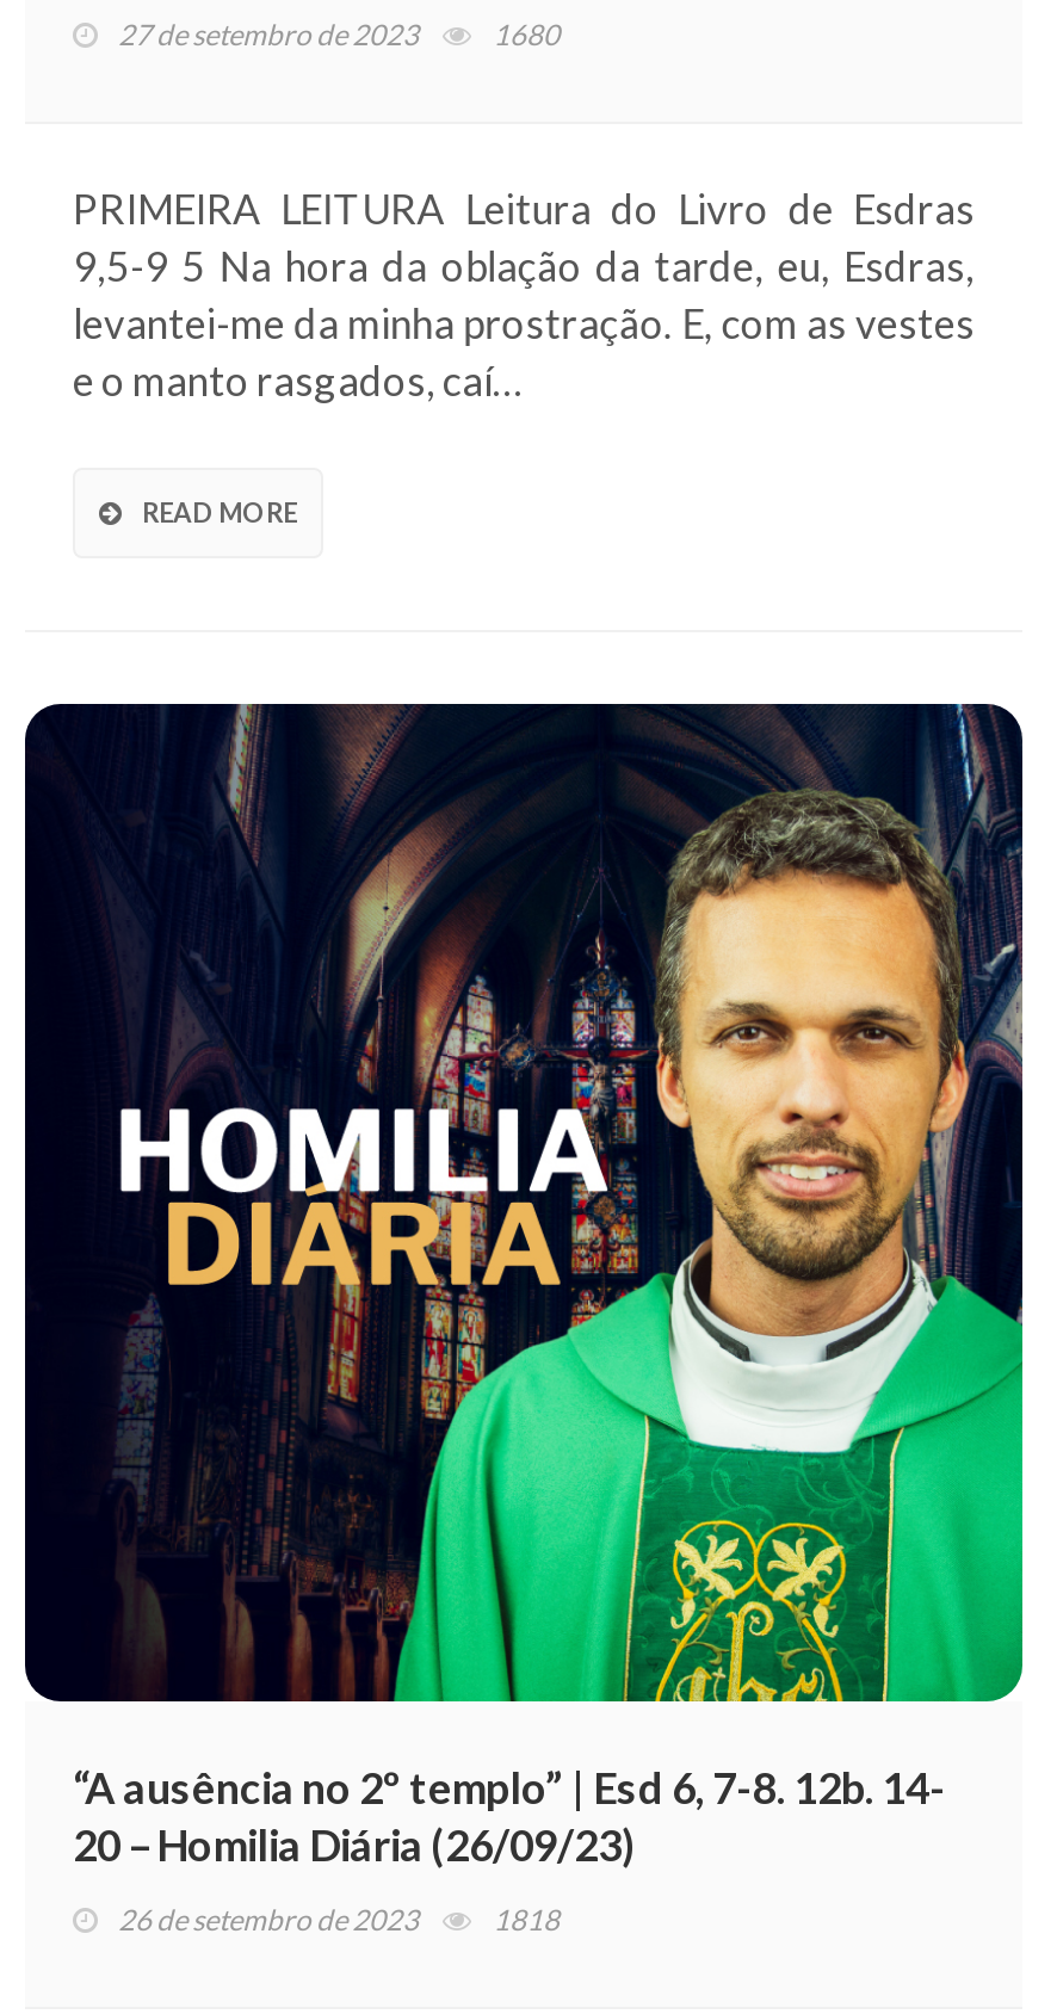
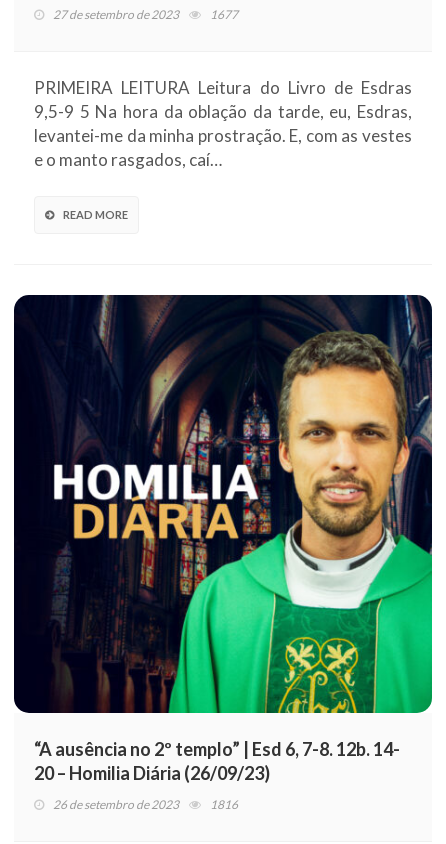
[493,17,560,52] 1680 -> [210,7,238,22] 1677
[493,1902,560,1938] 1818 -> [210,797,238,812] 1816

